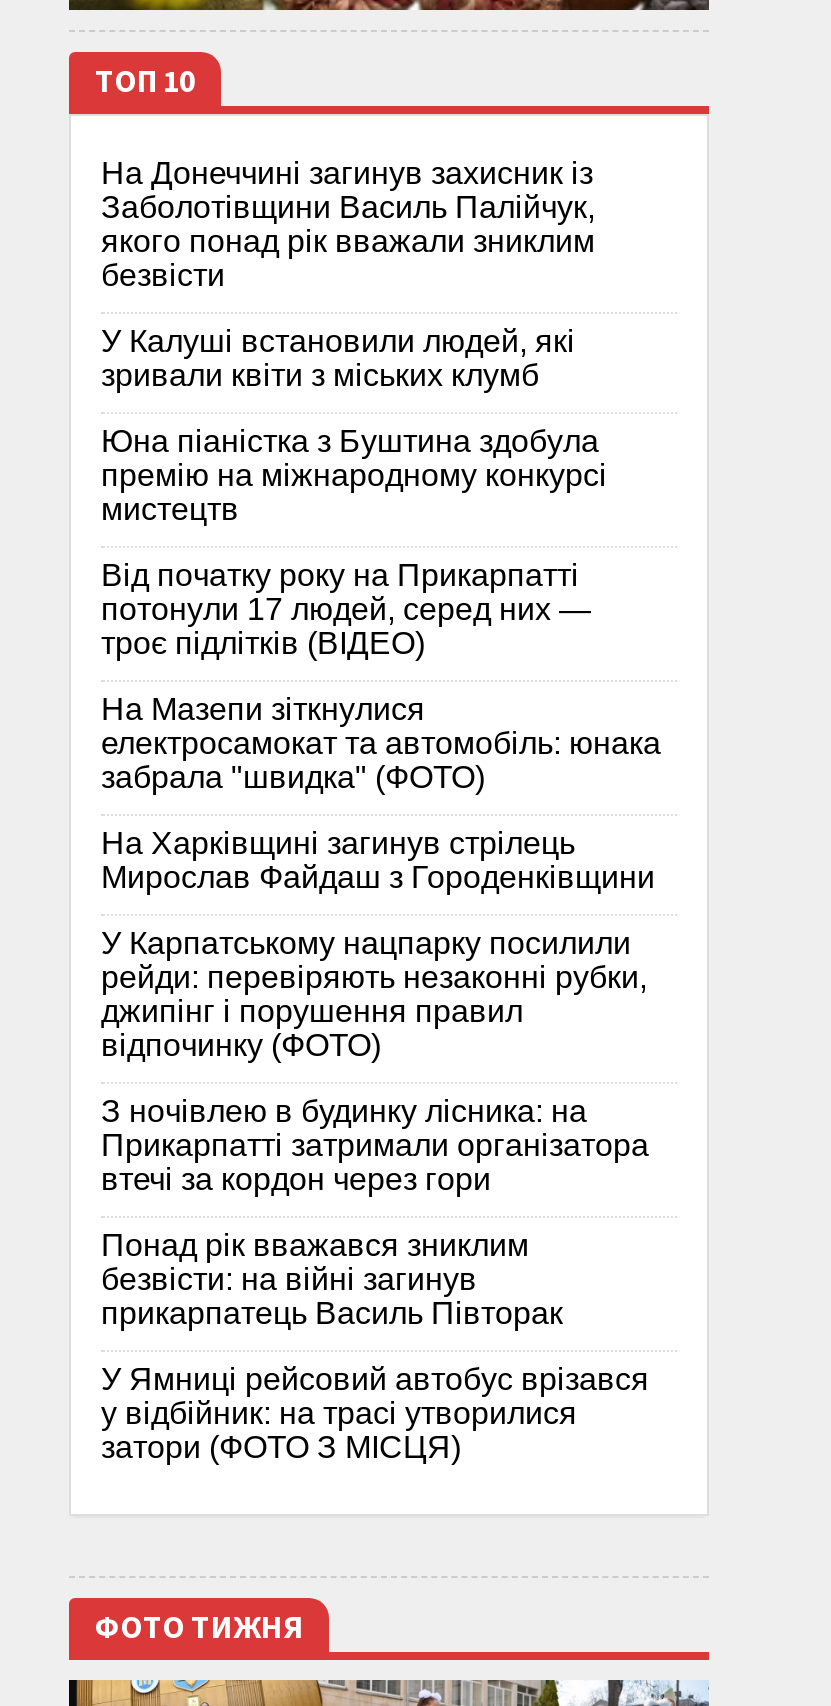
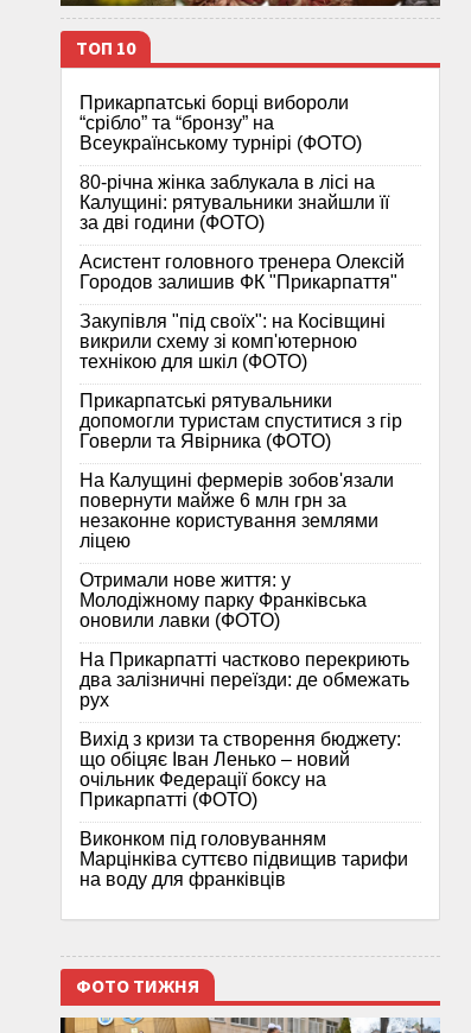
[101,156,595,292] На Донеччині загинув захисник із | Заболотівщини Василь Палійчук, | якого понад рік вважали зниклим | безвісти -> [79,93,362,153] Прикарпатські борці вибороли | “срібло” та “бронзу” на | Всеукраїнському турнірі (ФОТО)
[101,324,575,392] У Калуші встановили людей, які | зривали квіти з міських клумб -> [79,172,389,233] 80-річна жінка заблукала в лісі на | Калущині: рятувальники знайшли її | за дві години (ФОТО)
[101,424,607,526] Юна піаністка з Буштина здобула | премію на міжнародному конкурсі | мистецтв -> [79,252,405,292] Асистент головного тренера Олексій | Городов залишив ФК "Прикарпаття"
[101,558,591,660] Від початку року на Прикарпатті | потонули 17 людей, серед них — | троє підлітків (ВІДЕО) -> [79,311,386,372] Закупівля "під своїх": на Косівщині | викрили схему зі комп'ютерною | технікою для шкіл (ФОТО)
[101,692,661,794] На Мазепи зіткнулися | електросамокат та автомобіль: юнака | забрала "швидка" (ФОТО) -> [79,391,402,451] Прикарпатські рятувальники | допомогли туристам спуститися з гір | Говерли та Явірника (ФОТО)
[101,826,655,894] На Харківщині загинув стрілець | Мирослав Файдаш з Городенківщини -> [79,470,394,551] На Калущині фермерів зобов'язали | повернути майже 6 млн грн за | незаконне користування землями | ліцею
[101,926,647,1062] У Карпатському нацпарку посилили | рейди: перевіряють незаконні рубки, | джипінг і порушення правил | відпочинку (ФОТО) -> [79,570,367,631] Отримали нове життя: у | Молодіжному парку Франківська | оновили лавки (ФОТО)
[101,1094,649,1196] З ночівлею в будинку лісника: на | Прикарпатті затримали організатора | втечі за кордон через гори -> [79,650,409,710] На Прикарпатті частково перекриють | два залізничні переїзди: де обмежать | рух
[101,1228,563,1330] Понад рік вважався зниклим | безвісти: на війні загинув | прикарпатець Василь Півторак -> [79,729,401,810] Вихід з кризи та створення бюджету: | що обіцяє Іван Ленько – новий | очільник Федерації боксу на | Прикарпатті (ФОТО)
[101,1362,649,1464] У Ямниці рейсовий автобус врізався | у відбійник: на трасі утворилися | затори (ФОТО З МІСЦЯ) -> [79,829,408,889] Виконком під головуванням | Марцінківа суттєво підвищив тарифи | на воду для франківців

